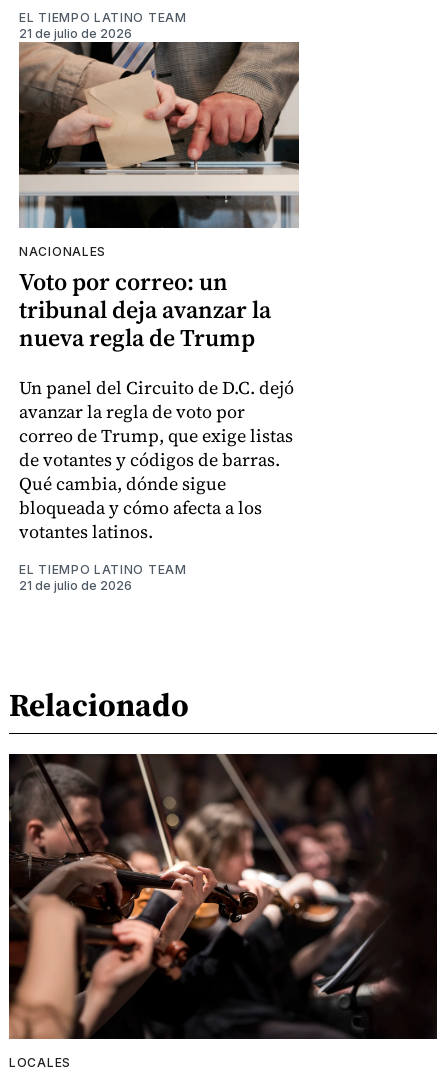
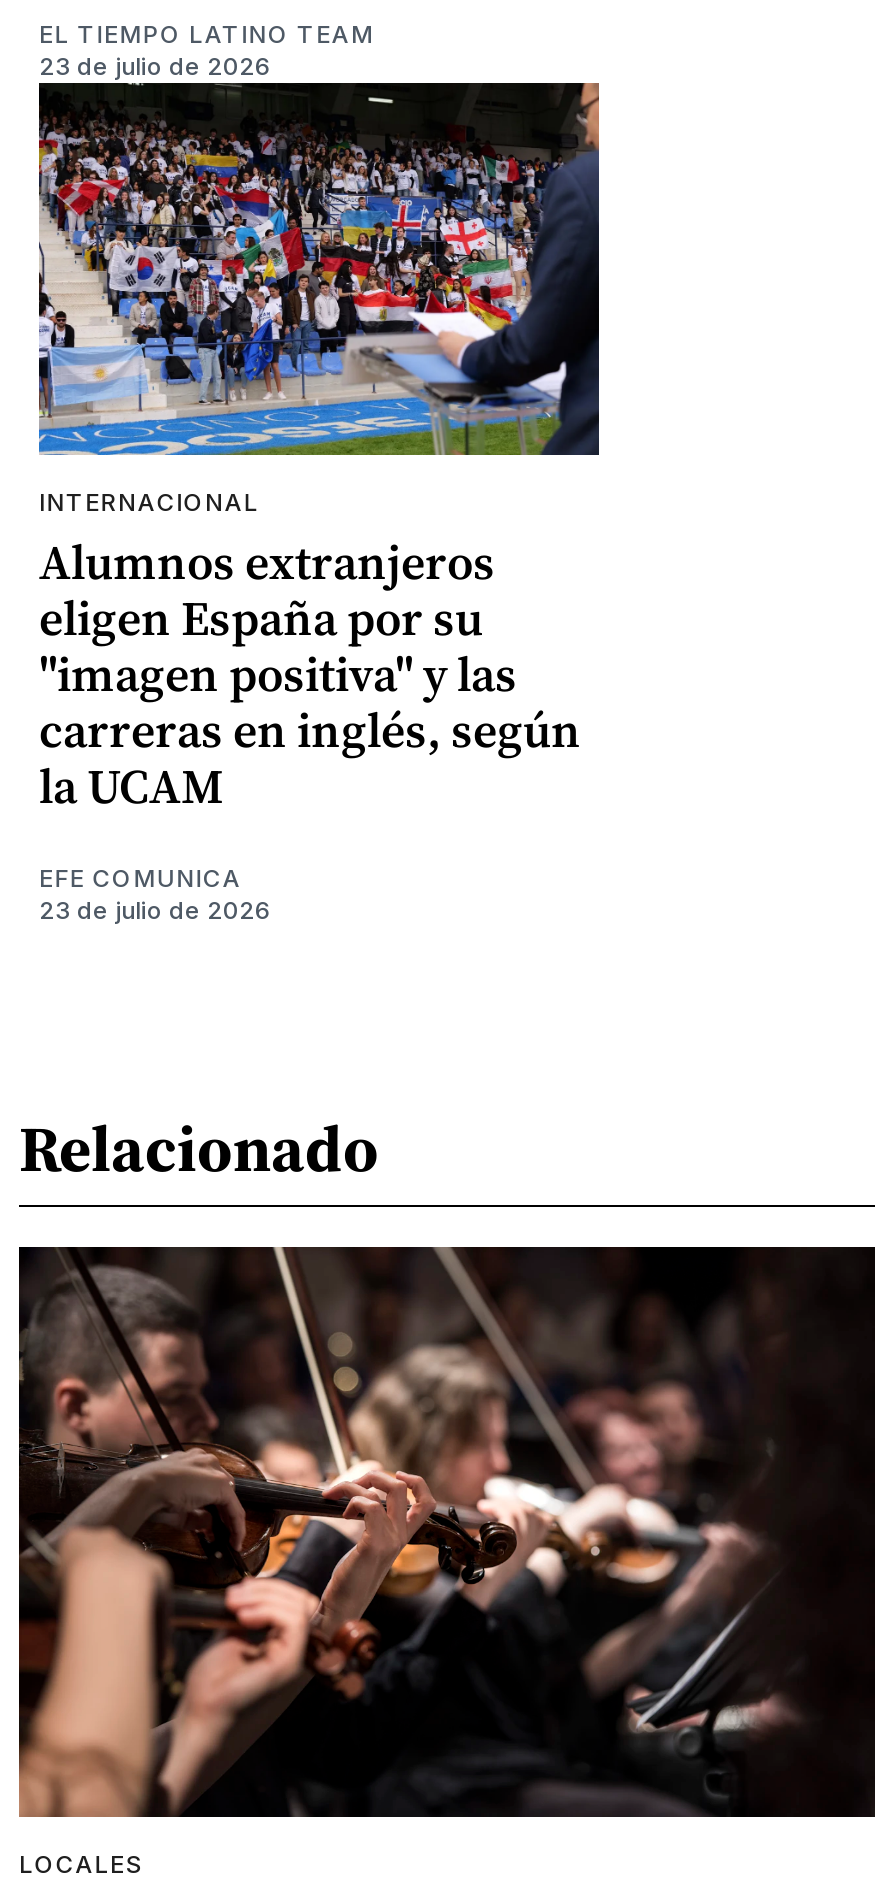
[19,26,132,41] 21 de julio de 2026 -> [39,50,271,80] 23 de julio de 2026
[18,41,300,593] [image] | NACIONALES | Voto por correo: un | tribunal deja avanzar la | nueva regla de Trump | Un panel del Circuito de D.C. dejó | avanzar la regla de voto por | correo de Trump, que exige listas | de votantes y códigos de barras. | Qué cambia, dónde sigue | bloqueada y cómo afecta a los | votantes latinos. | EL TIEMPO LATINO TEAM | 21 de julio de 2026 -> [37,81,601,926] [image] | INTERNACIONAL | Alumnos extranjeros | eligen España por su | "imagen positiva" y las | carreras en inglés, según | la UCAM | EFE COMUNICA | 23 de julio de 2026

